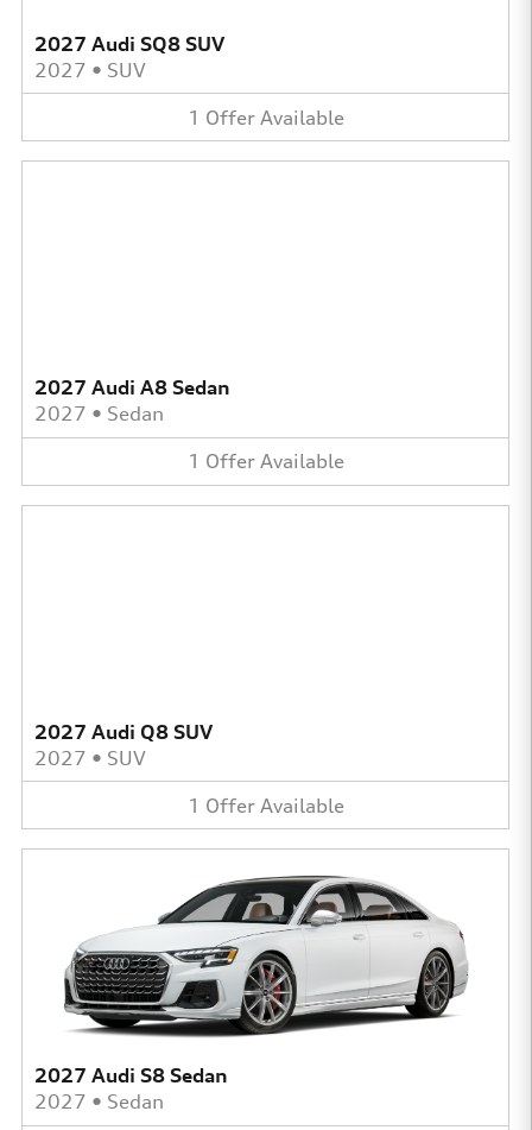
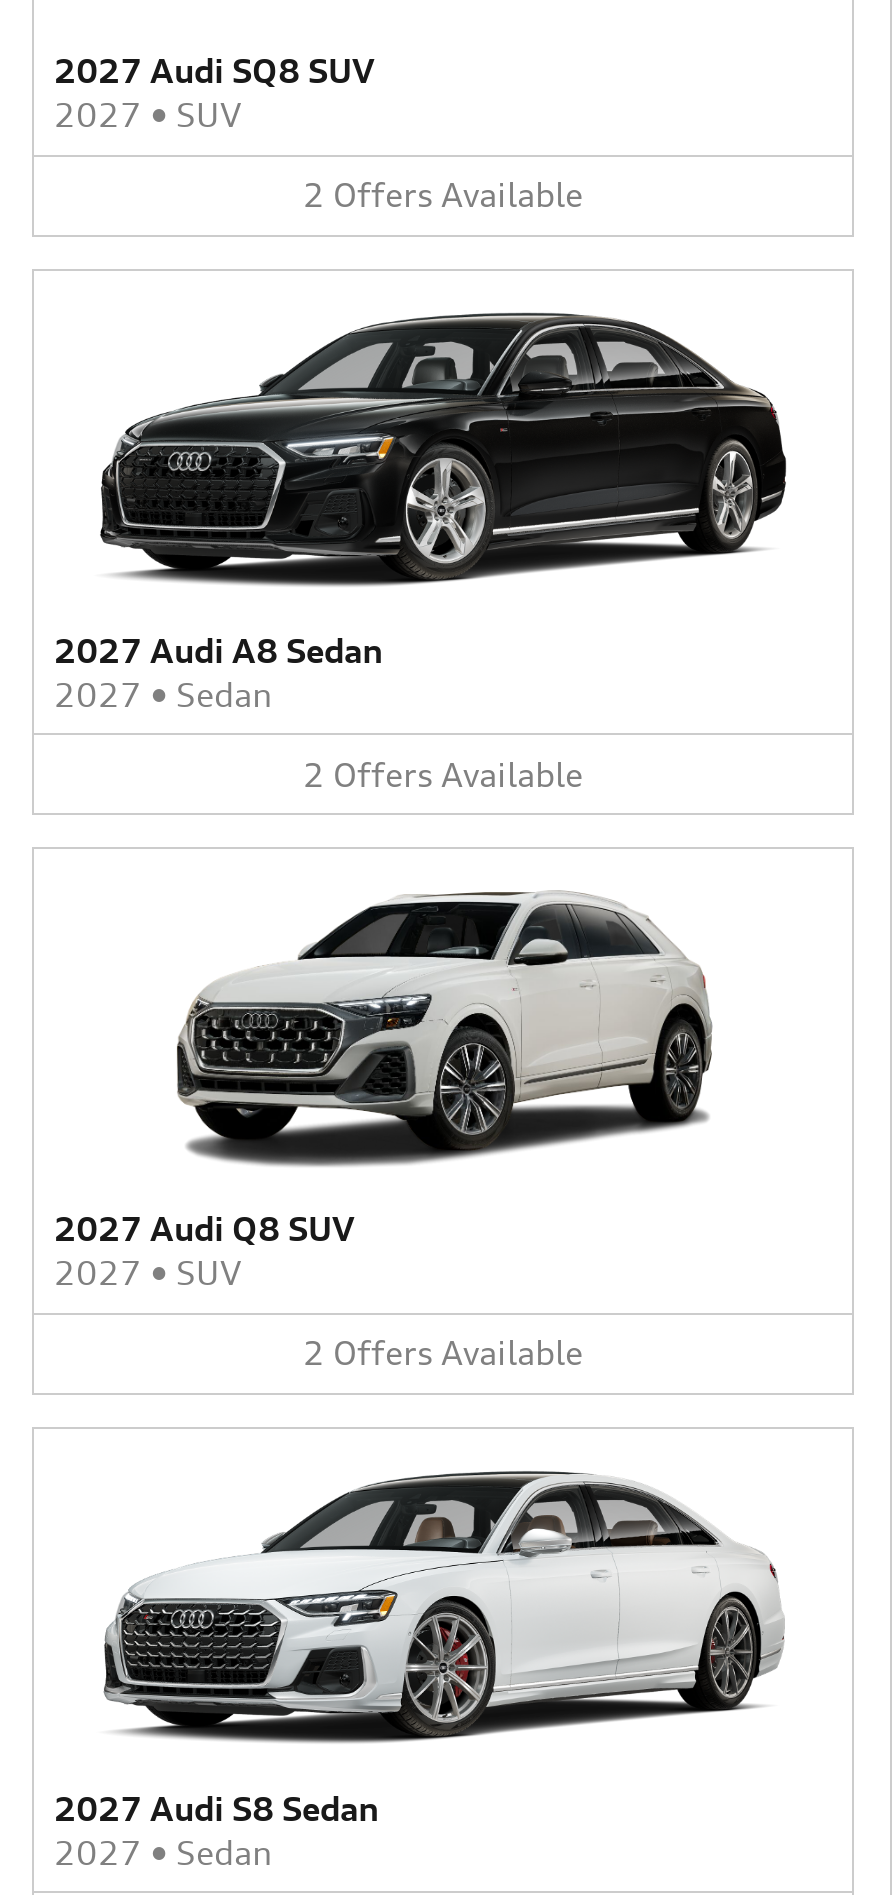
none -> [98,311,788,587] [image]
[187,106,344,129] 1 Offer Available -> [303,175,583,215] 2 Offers Available
none -> [174,889,714,1167] [image]
[187,450,344,473] 1 Offer Available -> [303,754,583,794] 2 Offers Available
[187,794,344,817] 1 Offer Available -> [303,1333,583,1373] 2 Offers Available

